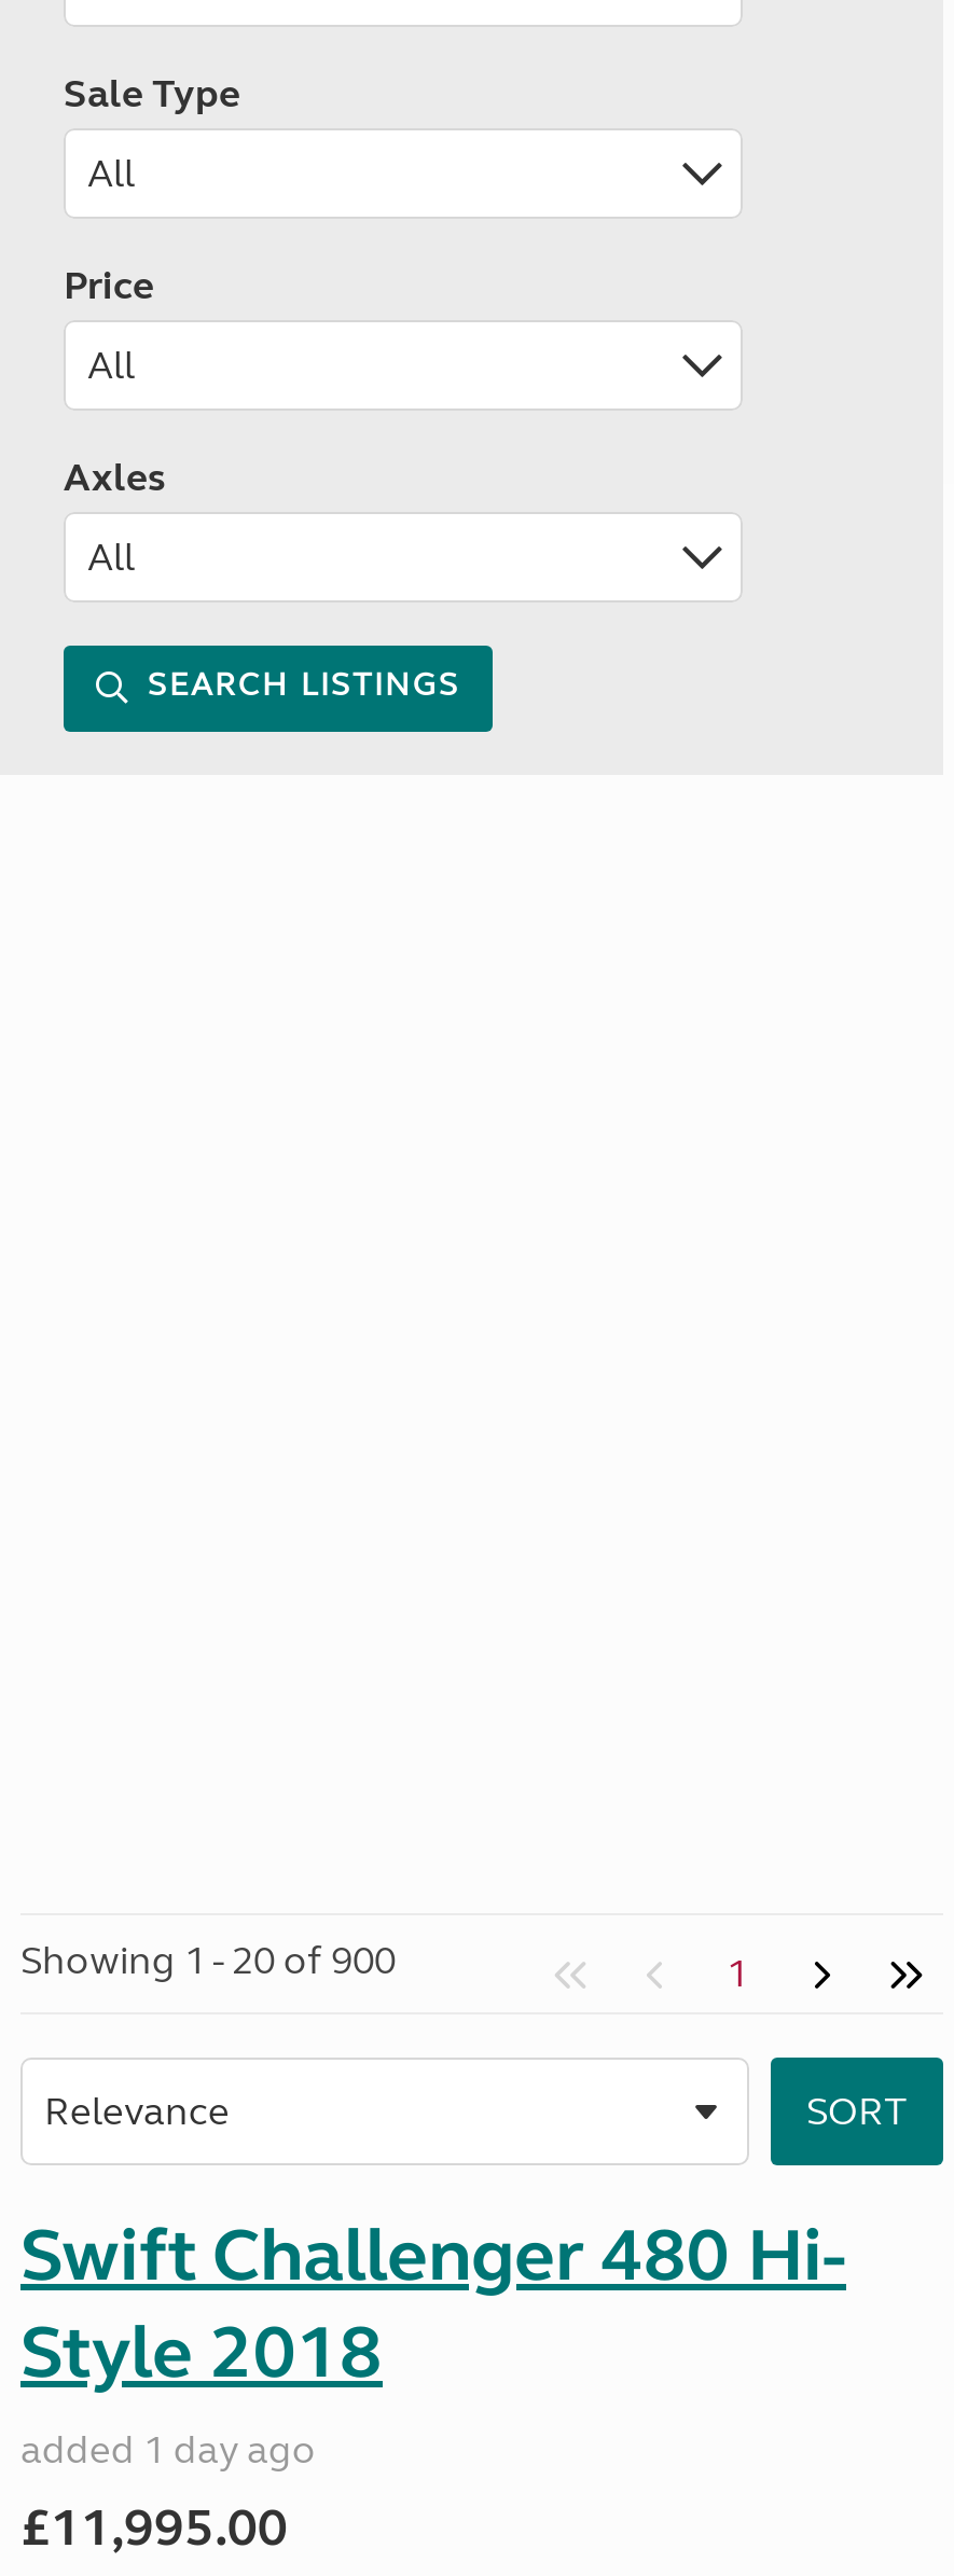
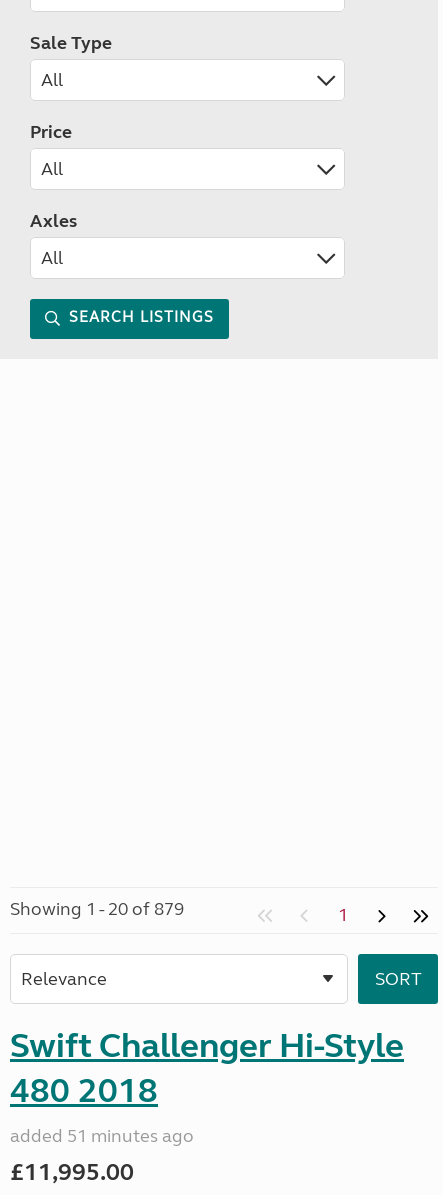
[20,1937,396,1984] Showing 1 - 20 of 900 -> [10,898,184,920] Showing 1 - 20 of 879
[20,2211,846,2474] Swift Challenger 480 Hi- | Style 2018 | added 1 day ago -> [10,1025,404,1147] Swift Challenger Hi-Style | 480 2018 | added 51 minutes ago

